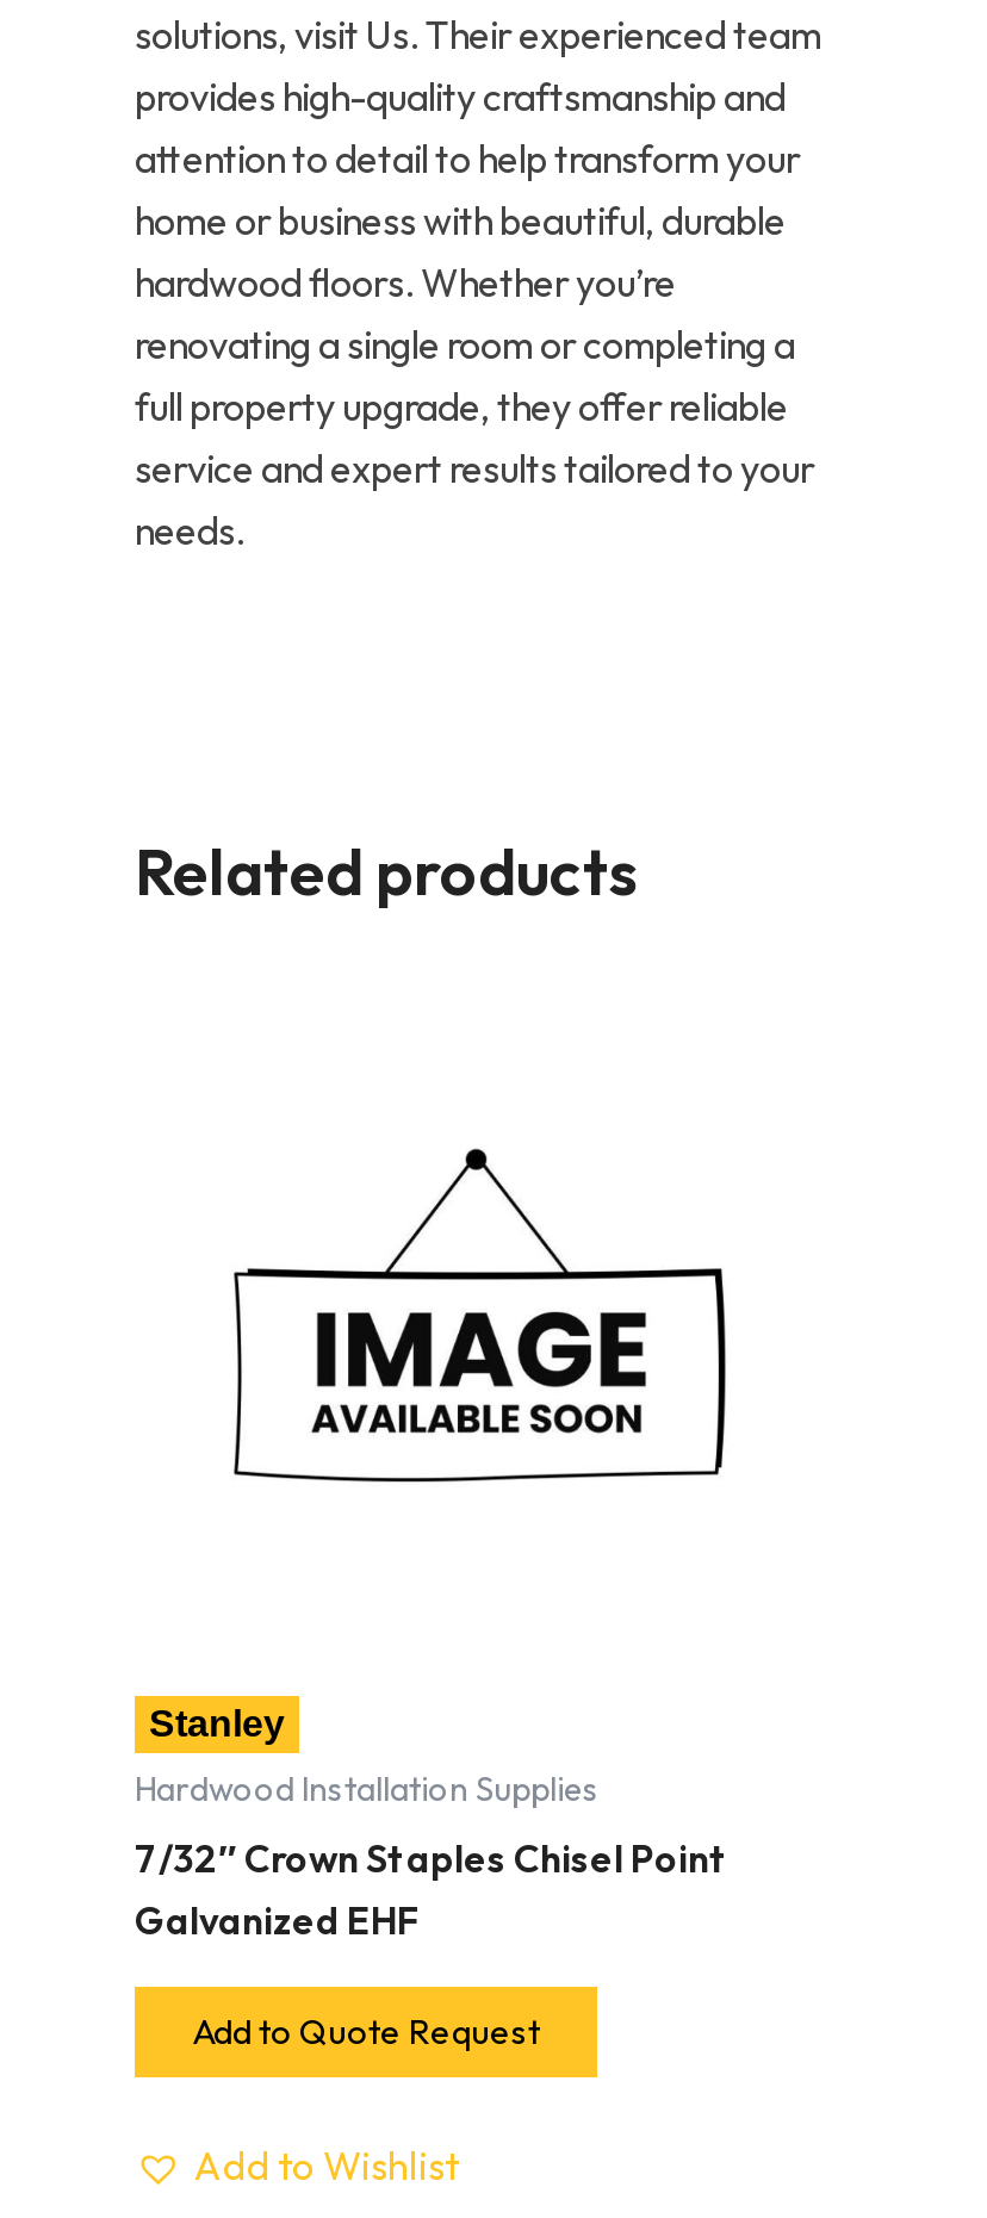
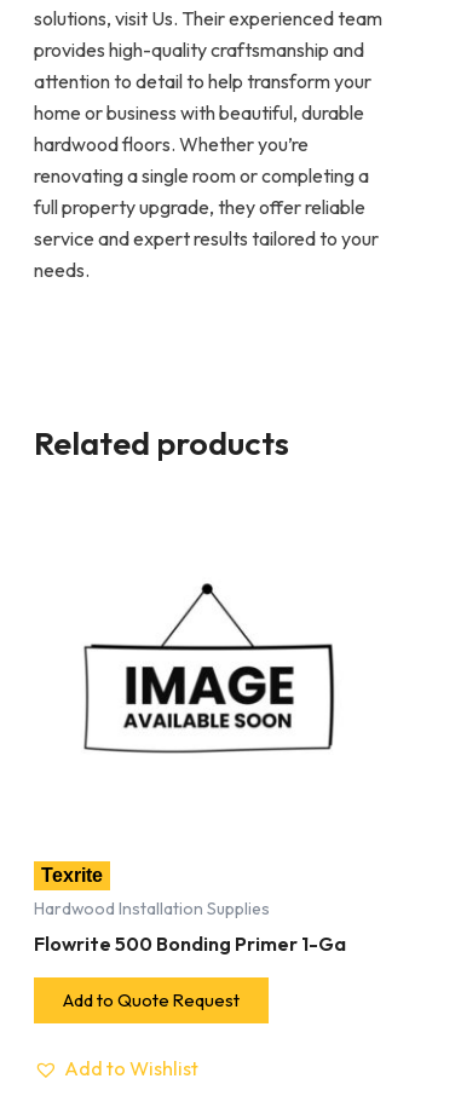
[149,1703,285,1743] Stanley -> [41,865,103,885] Texrite
[135,1834,728,1943] 7/32″ Crown Staples Chisel Point | Galvanized EHF -> [34,931,346,955] Flowrite 500 Bonding Primer 1-Ga

